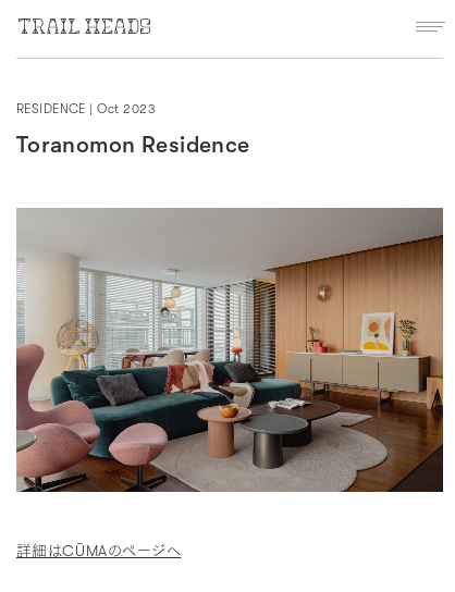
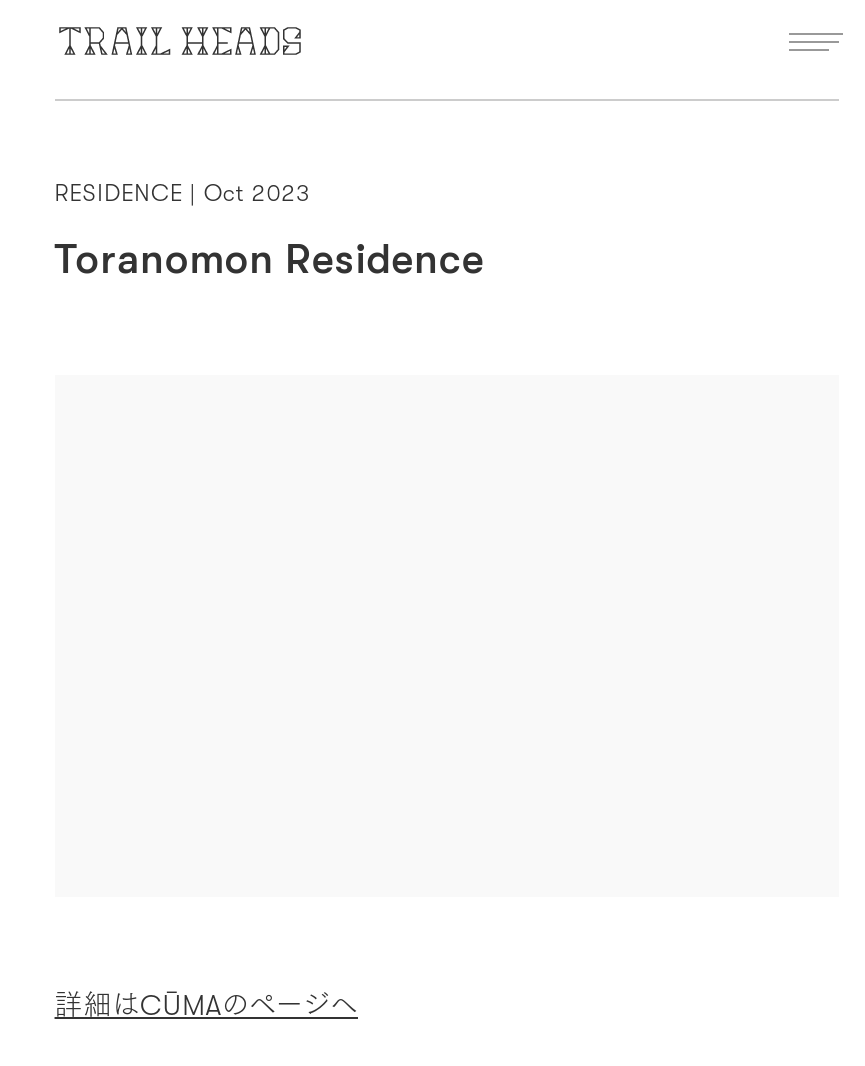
[15,207,444,493] [image] -> none

